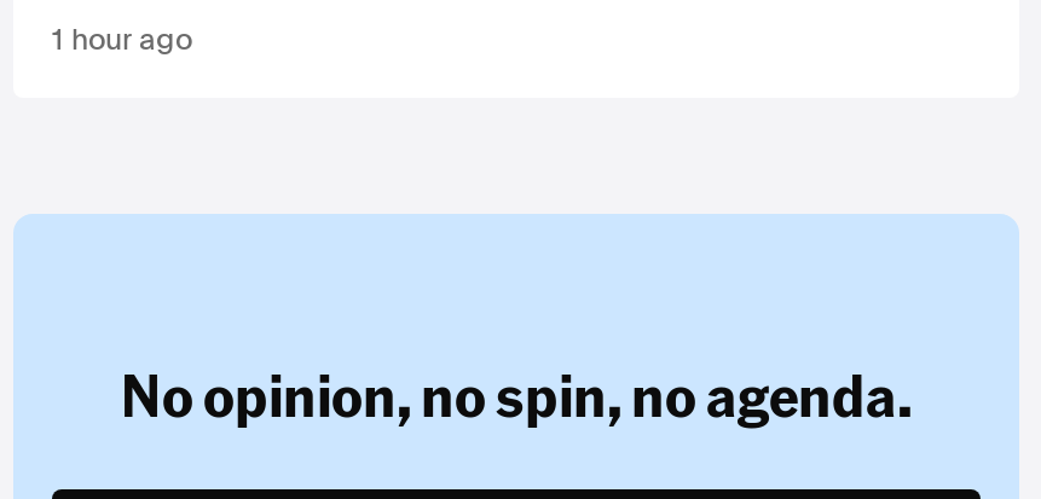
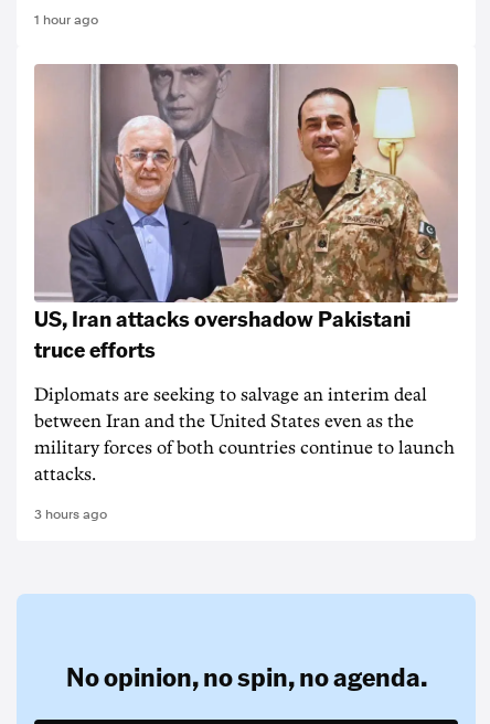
none -> [33,63,459,522] [image] | US, Iran attacks overshadow Pakistani | truce efforts | Diplomats are seeking to salvage an interim deal | between Iran and the United States even as the | military forces of both countries continue to launch | attacks. | 3 hours ago

